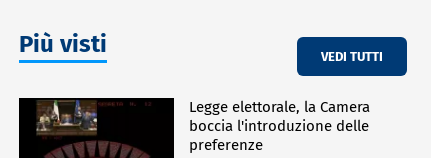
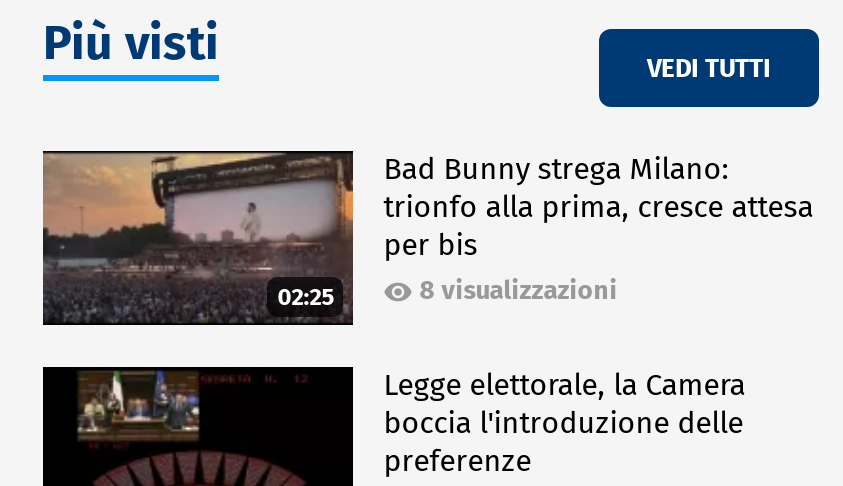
none -> [41,151,355,329] [image] | 02:25
none -> [383,152,813,306] Bad Bunny strega Milano: | trionfo alla prima, cresce attesa | per bis | 8 visualizzazioni

